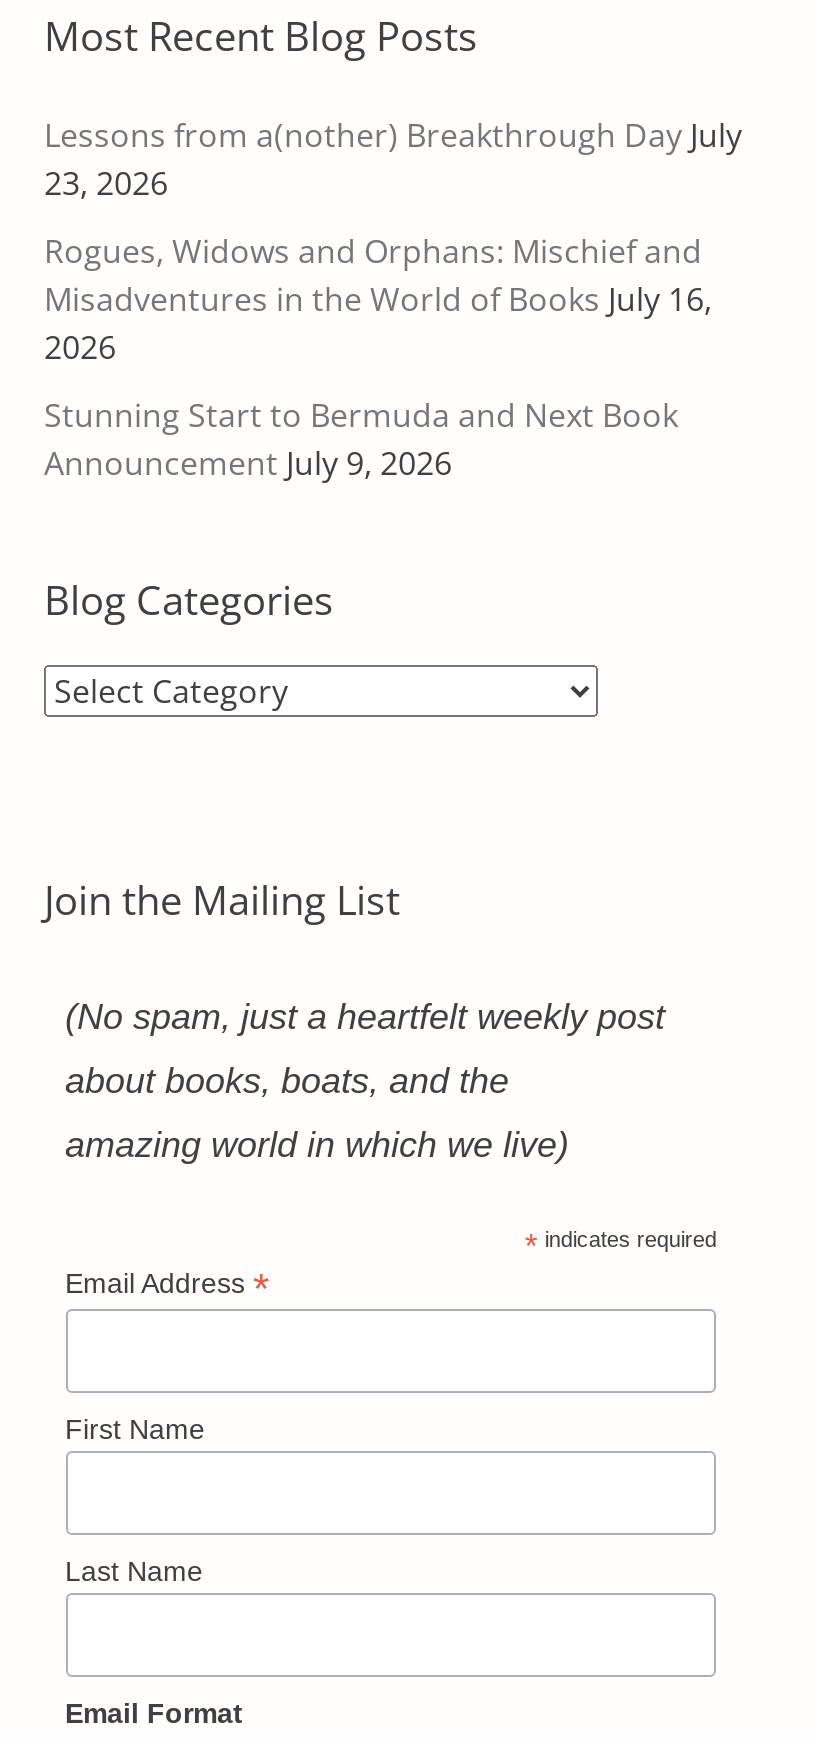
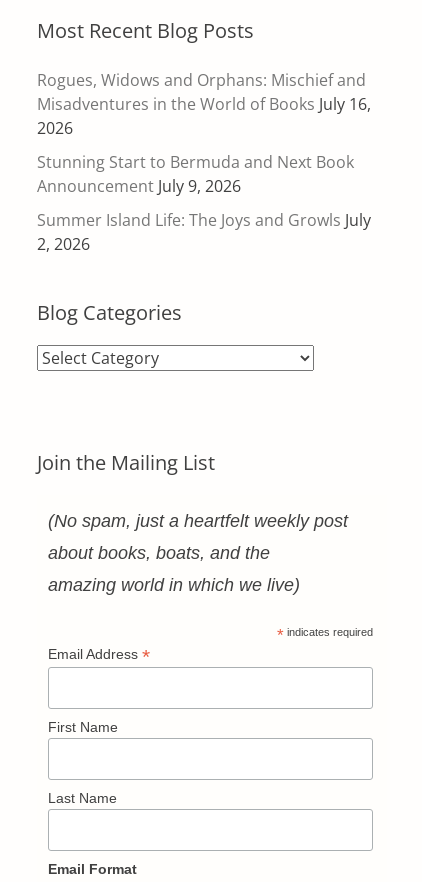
[44,112,742,204] Lessons from a(nother) Breakthrough Day July | 23, 2026 -> none
moved [44,228,712,484] -> [37,69,371,197]: Rogues, Widows and Orphans: Mischief and | Misadventures in the World of Books July 16, | 2026 | Stunning Start to Bermuda and Next Book | Announcement July 9, 2026
none -> [37,209,371,255] Summer Island Life: The Joys and Growls July | 2, 2026

